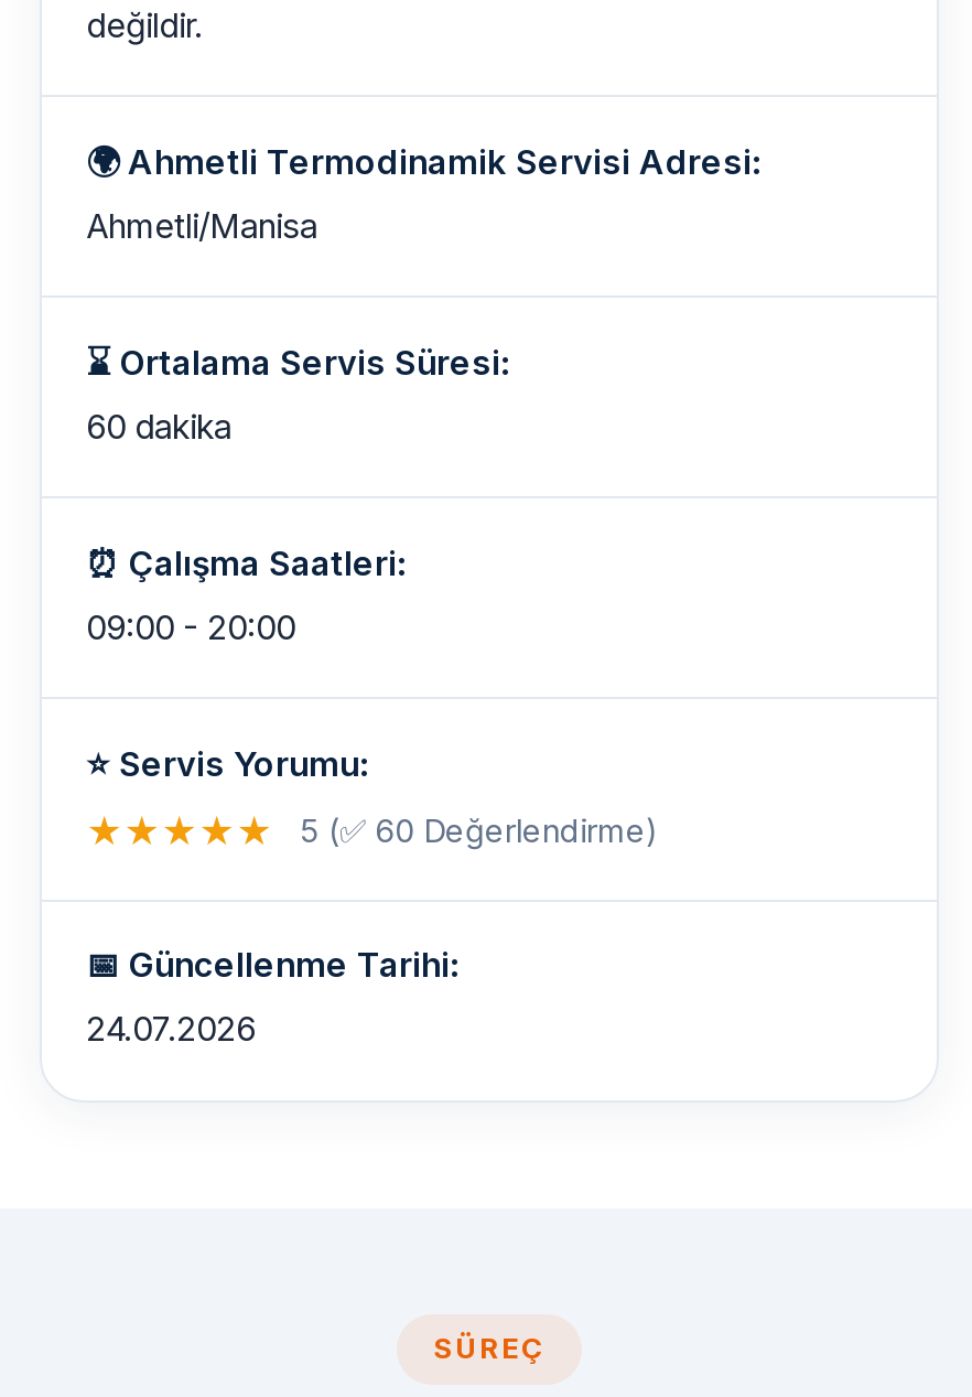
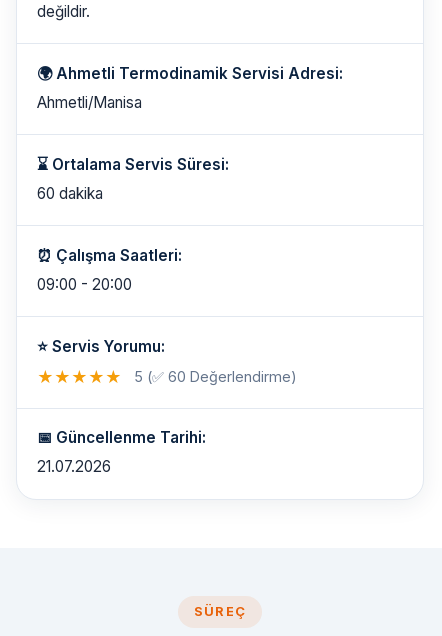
[86,1009,256,1051] 24.07.2026 -> [37,457,111,476] 21.07.2026

